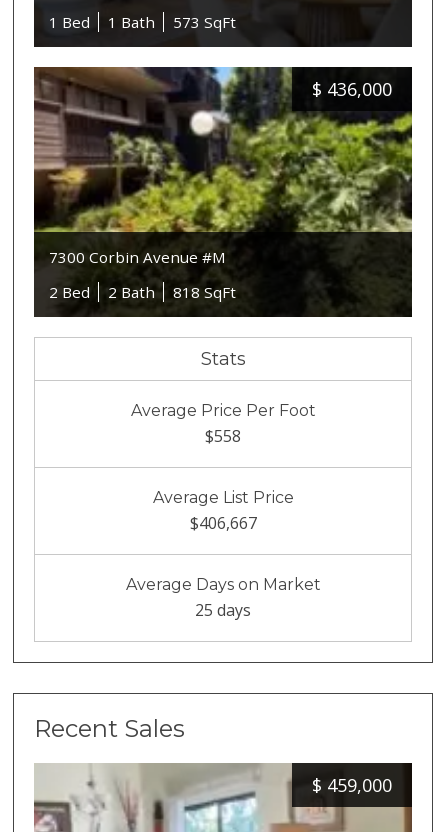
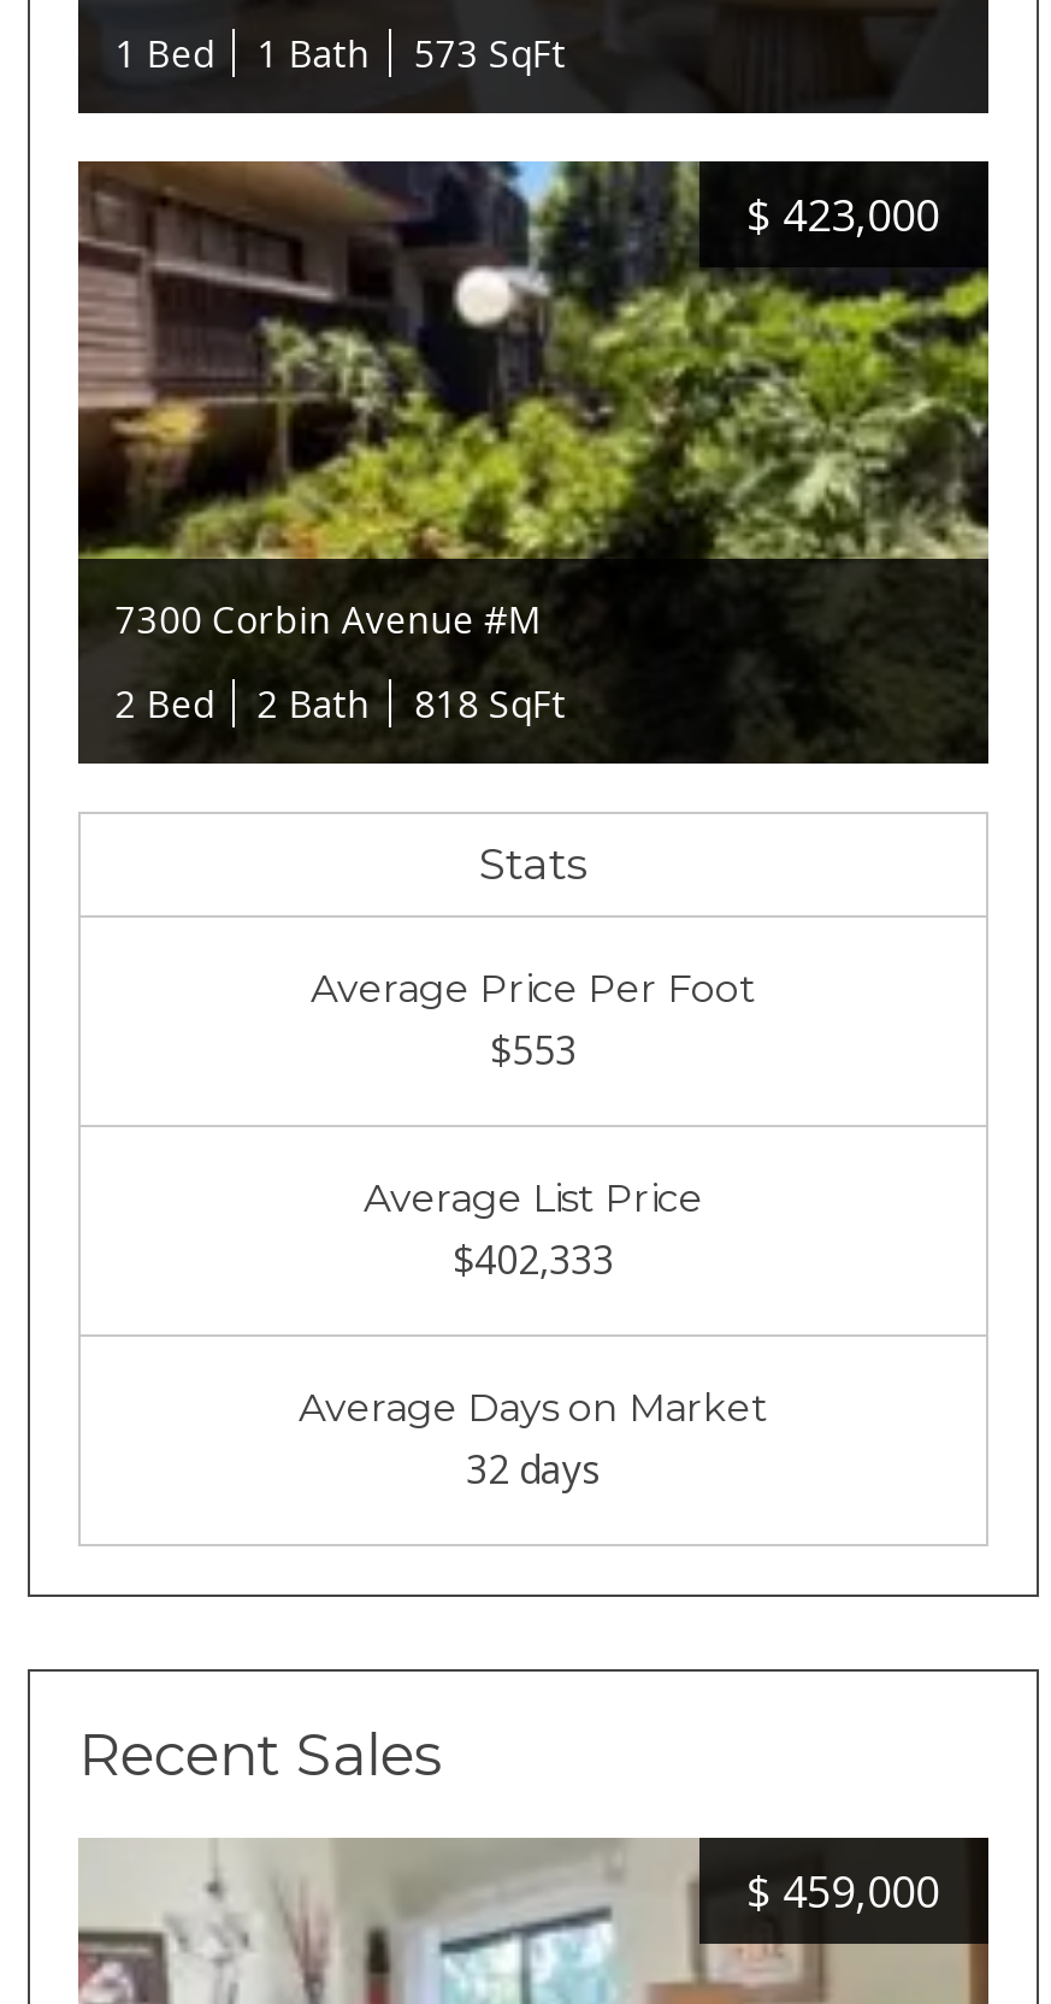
[312,77,392,101] $ 436,000 -> [747,186,939,244] $ 423,000
[205,425,241,447] $558 -> [490,1024,577,1077] $553
[189,512,256,534] $406,667 -> [453,1234,614,1287] $402,333
[195,599,251,621] 25 days -> [466,1443,601,1496] 32 days

